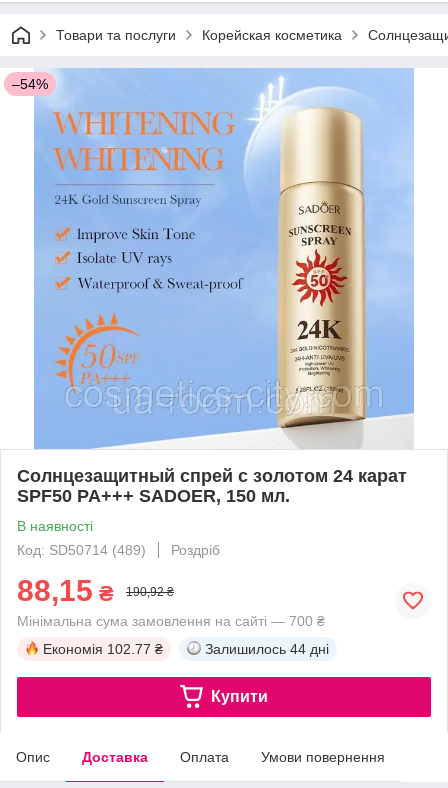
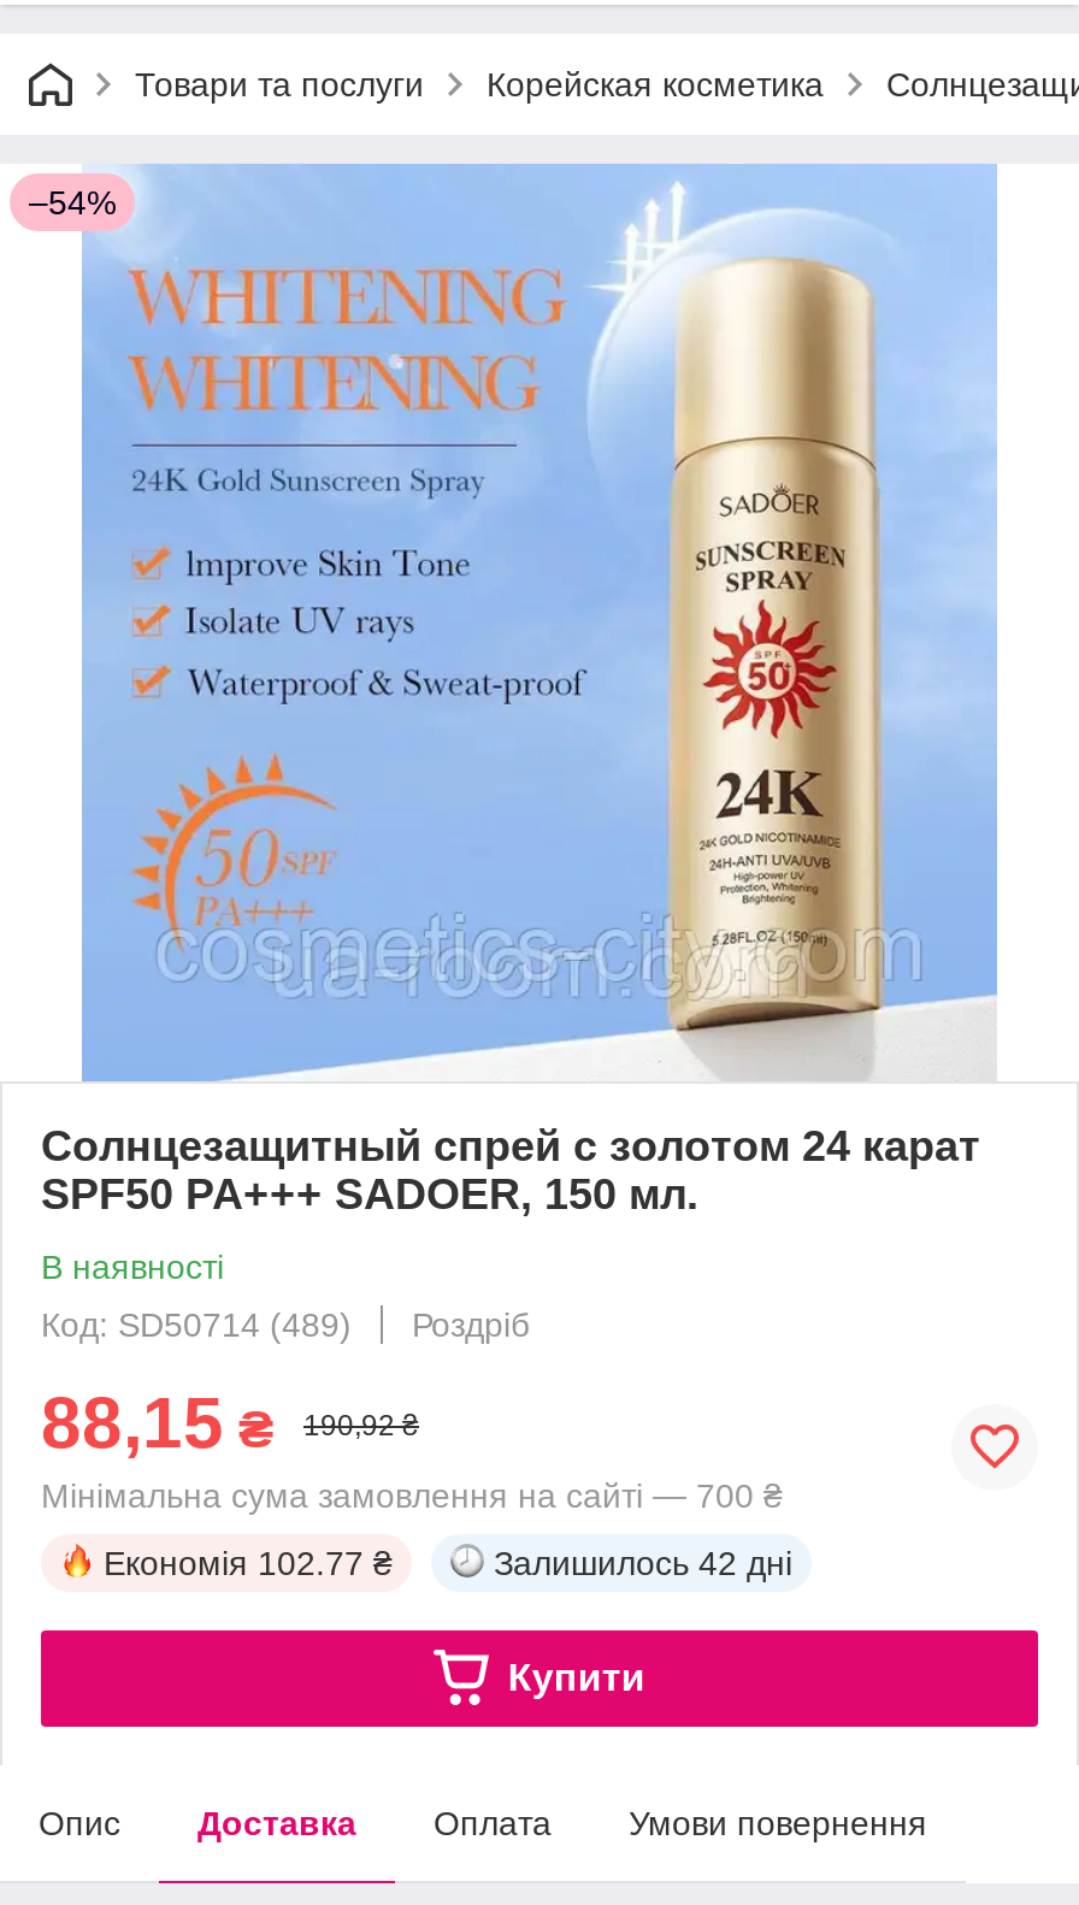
[205,641,329,657] Залишилось 44 дні -> [494,1543,792,1582] Залишилось 42 дні

